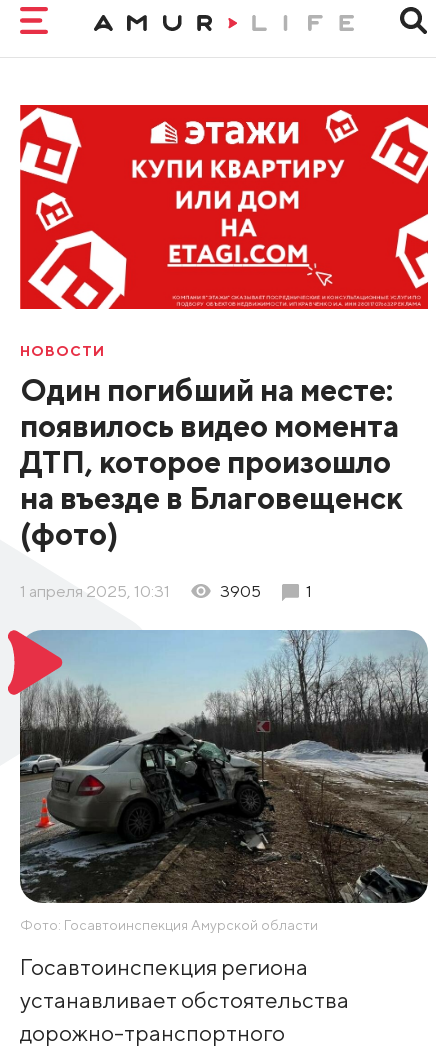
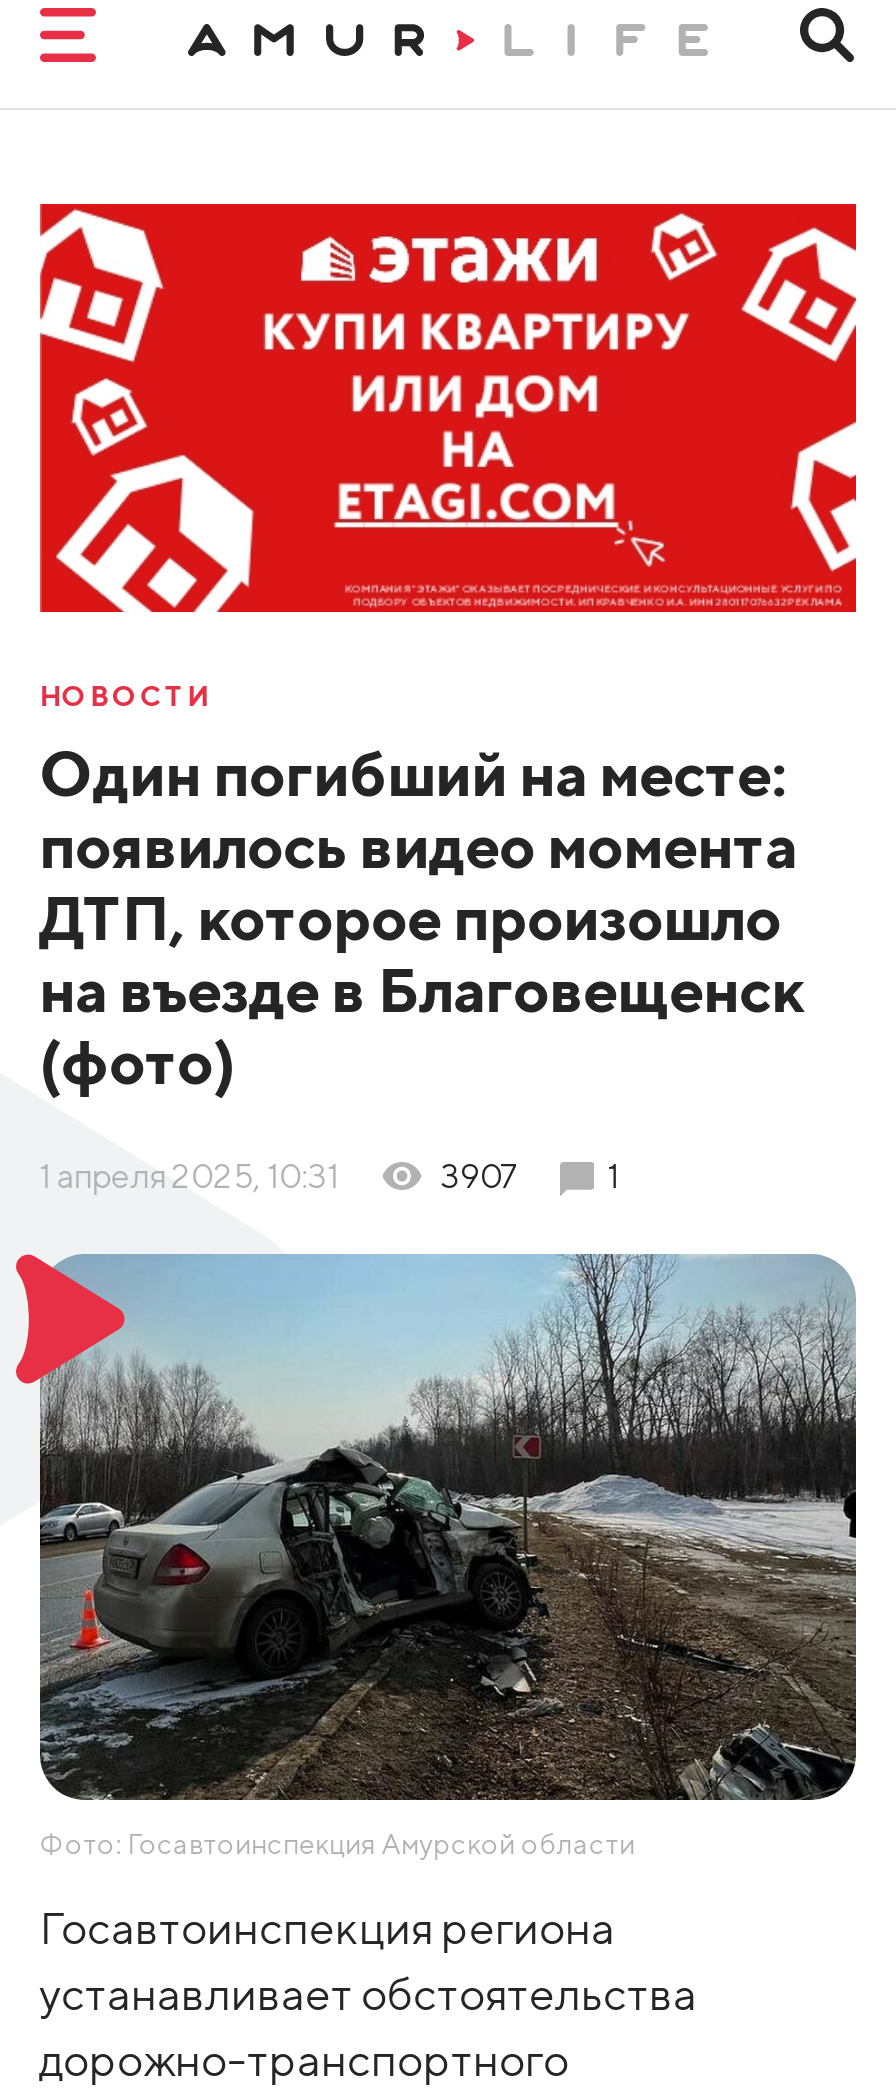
[220,581,261,601] 3905 -> [440,1156,518,1196] 3907

